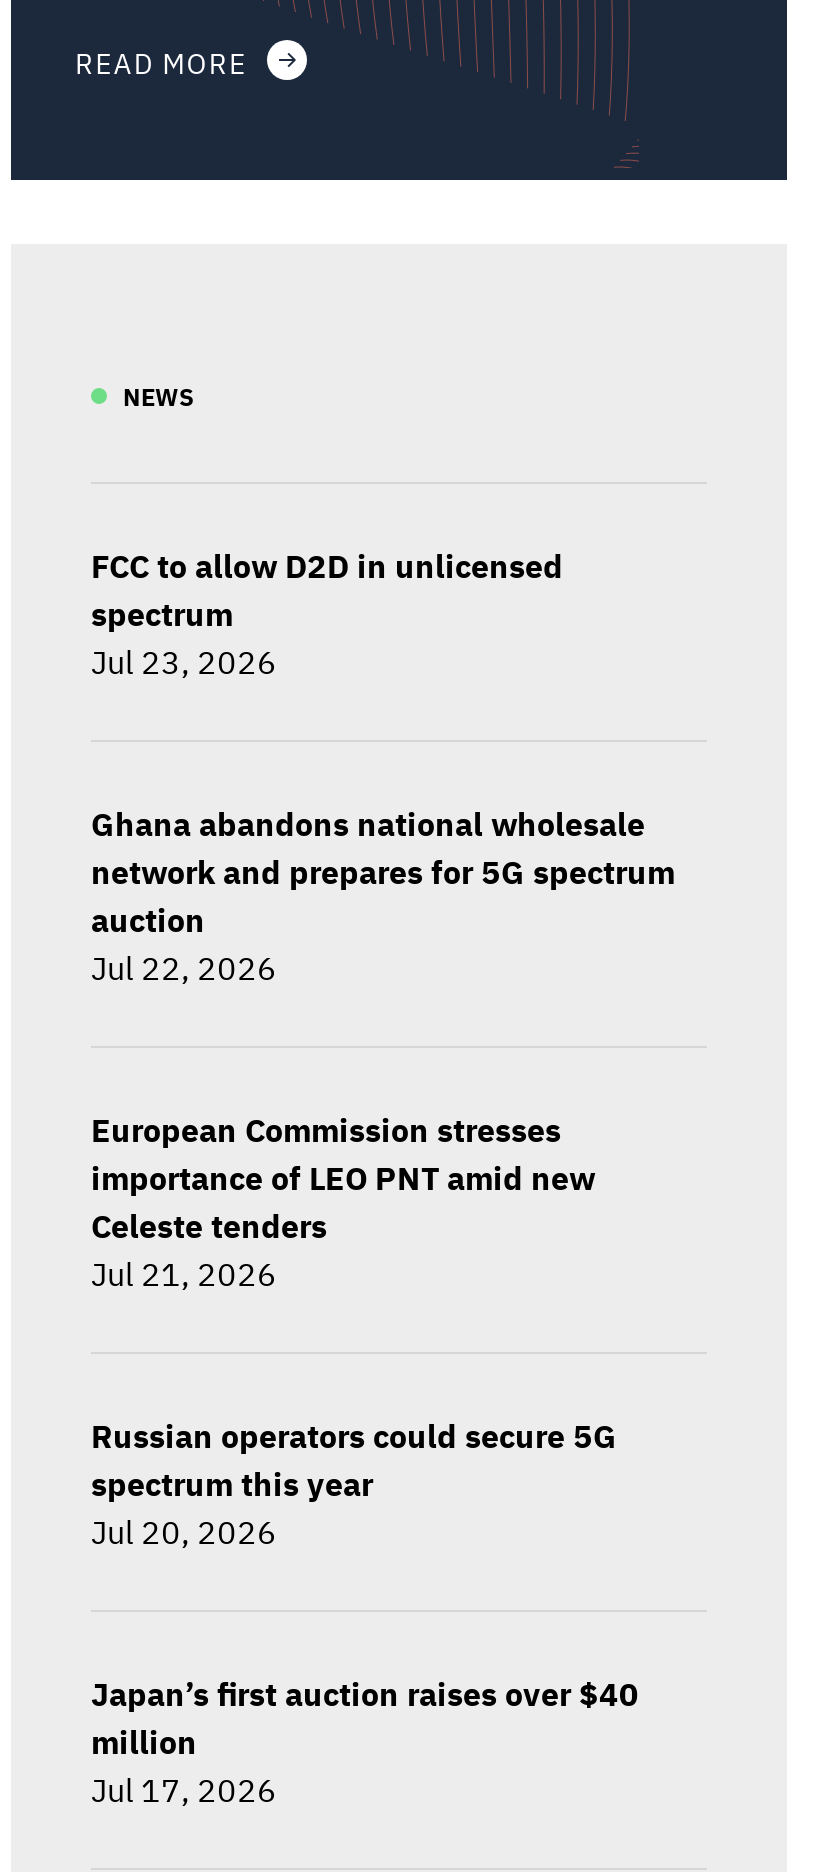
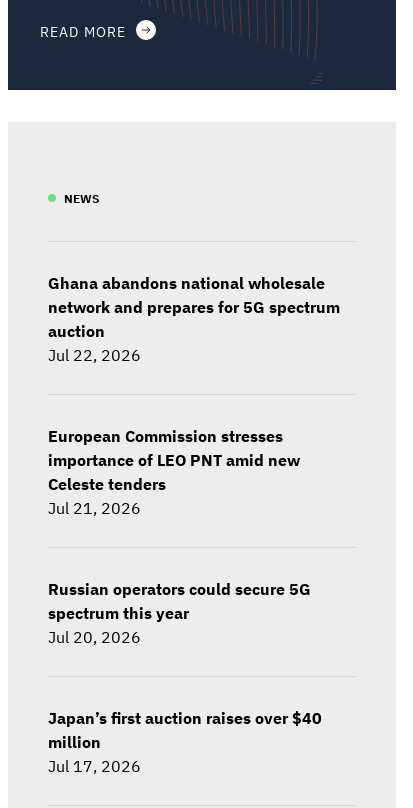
[91,542,563,682] FCC to allow D2D in unlicensed | spectrum | Jul 23, 2026 -> none

